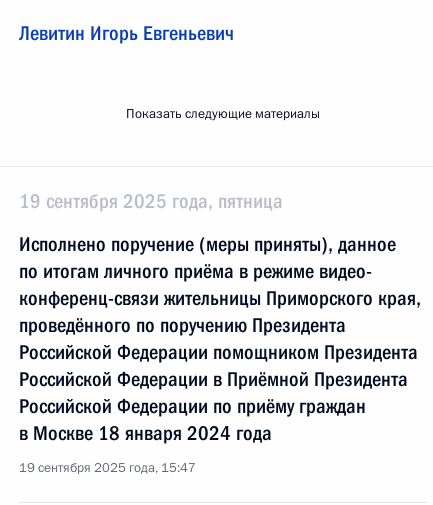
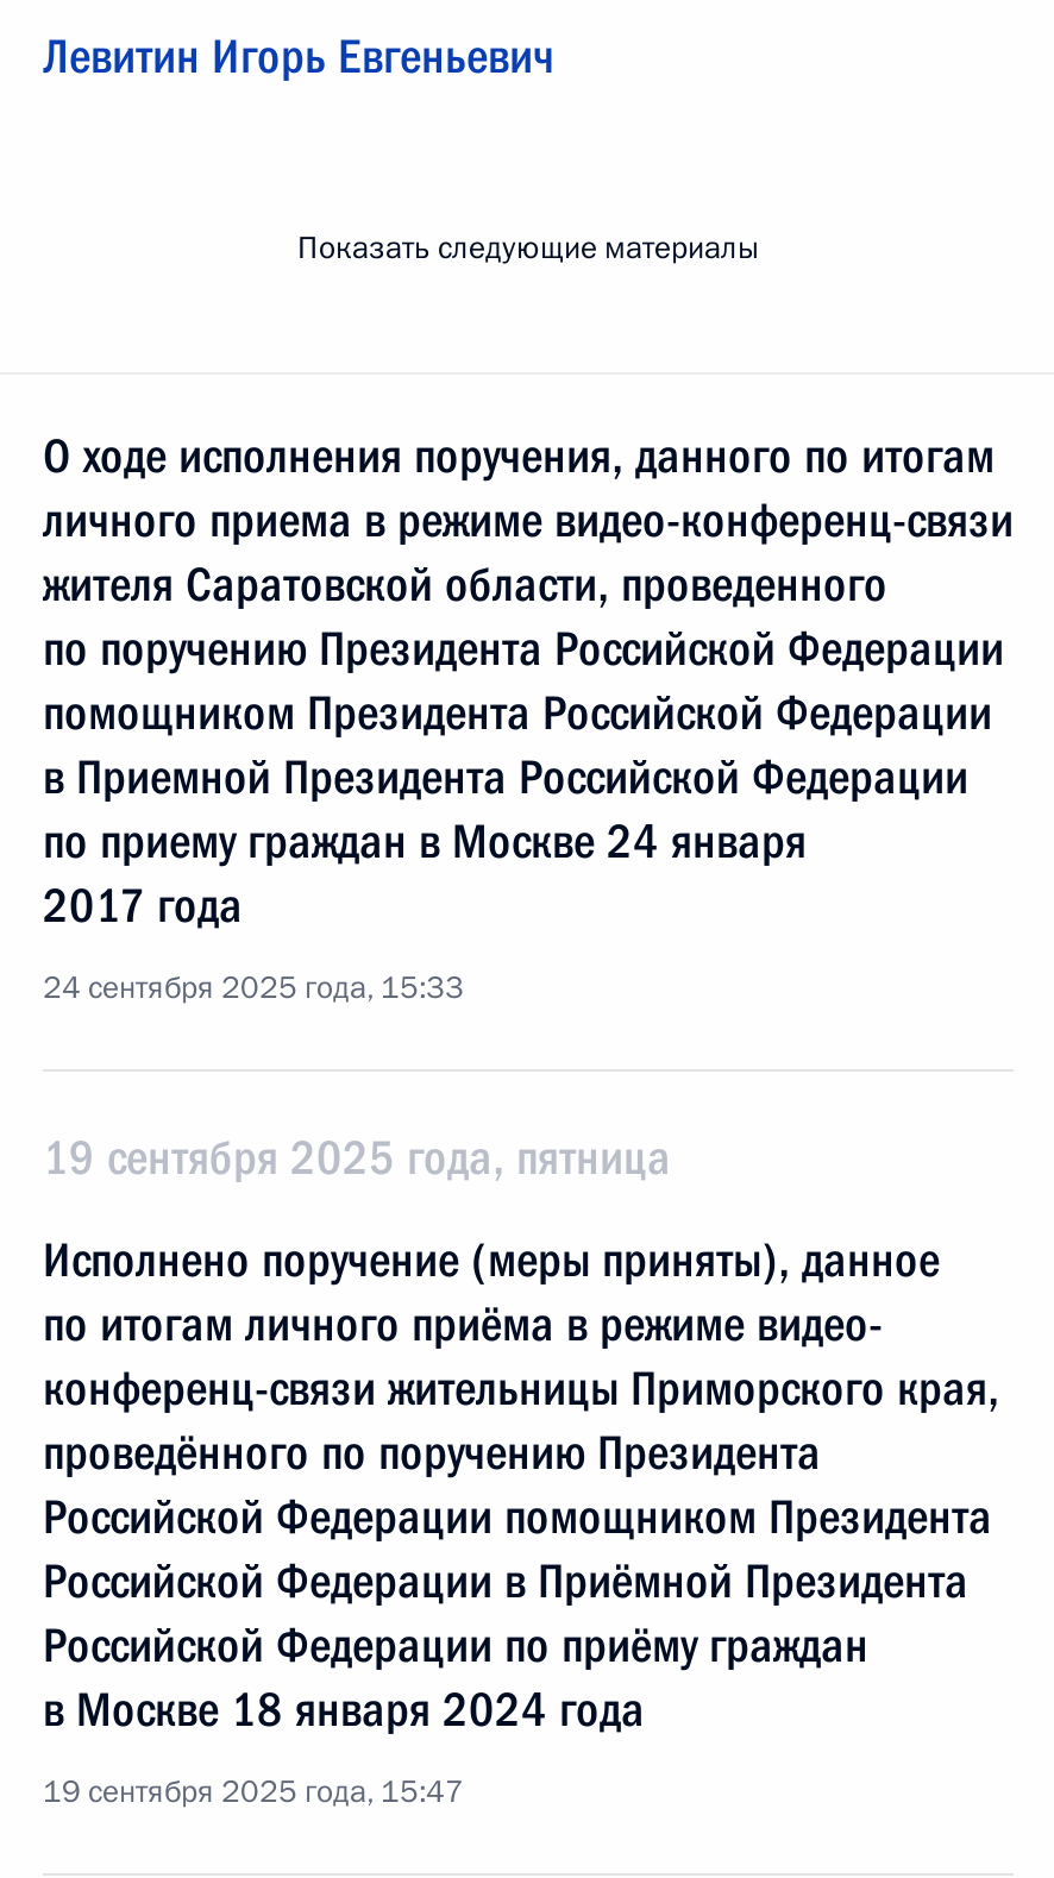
none -> [43,427,1014,1010] О ходе исполнения поручения, данного по итогам | личного приема в режиме видео-конференц-связи | жителя Саратовской области, проведенного | по поручению Президента Российской Федерации | помощником Президента Российской Федерации | в Приемной Президента Российской Федерации | по приему граждан в Москве 24 января | 2017 года | 24 сентября 2025 года, 15:33

